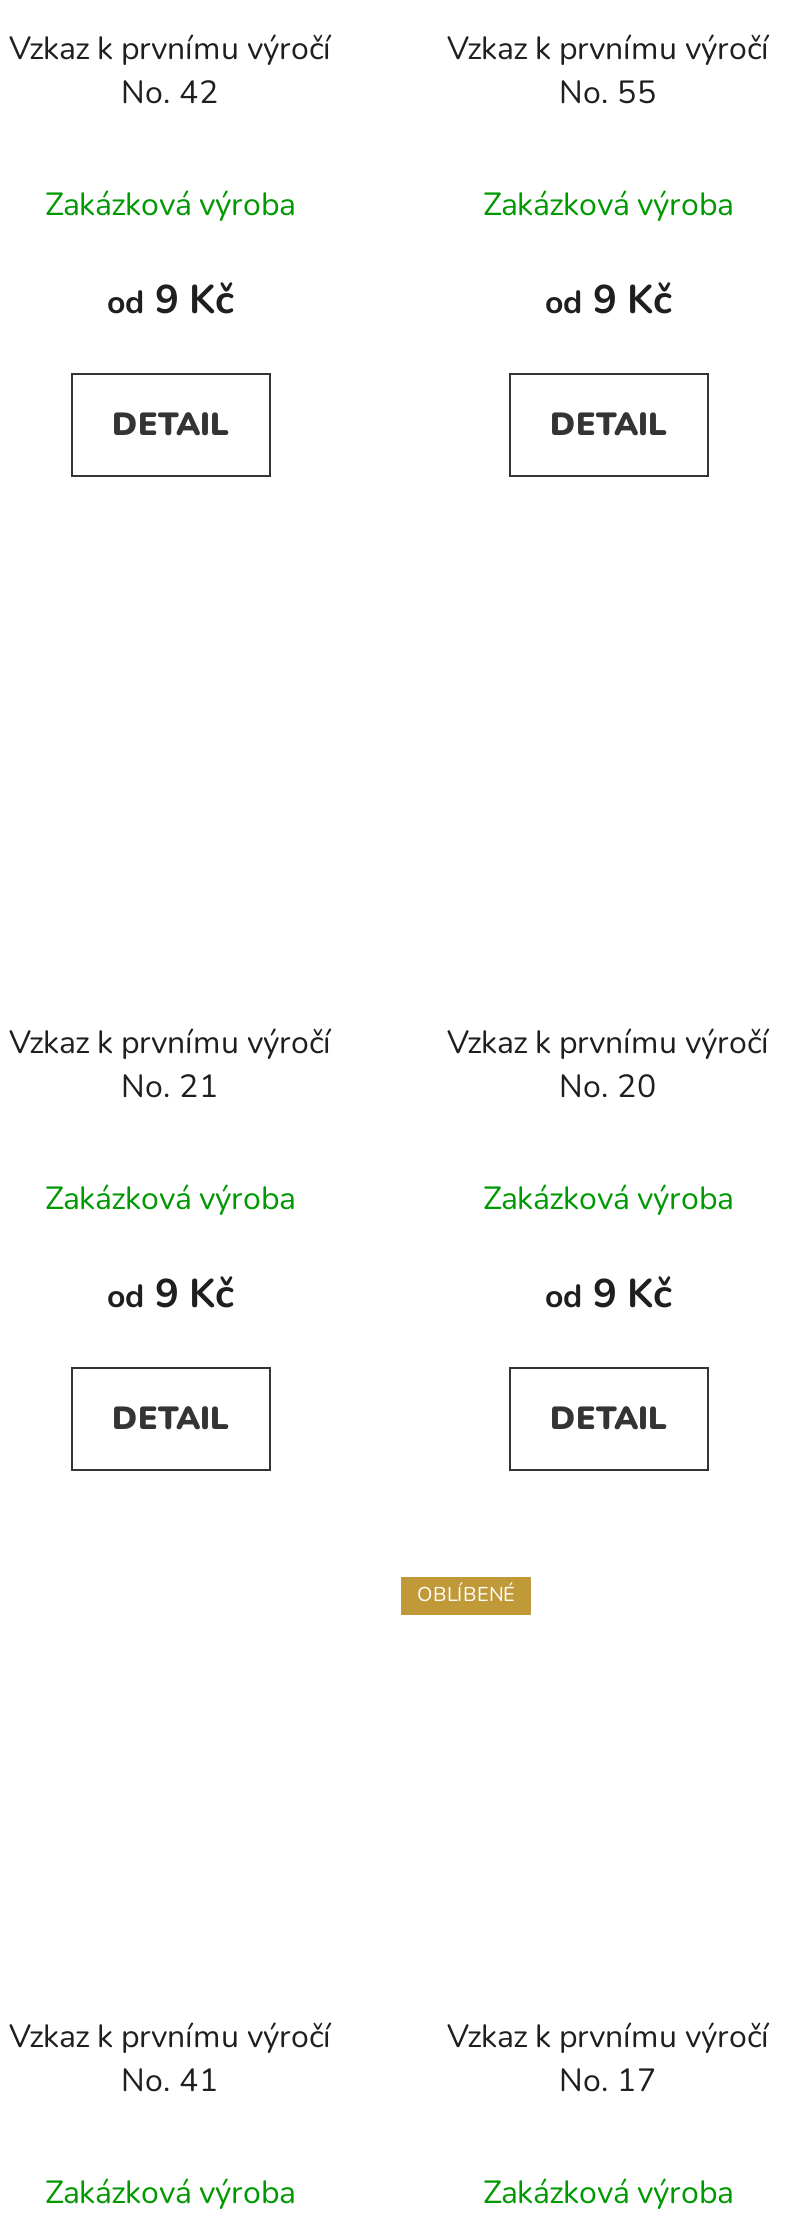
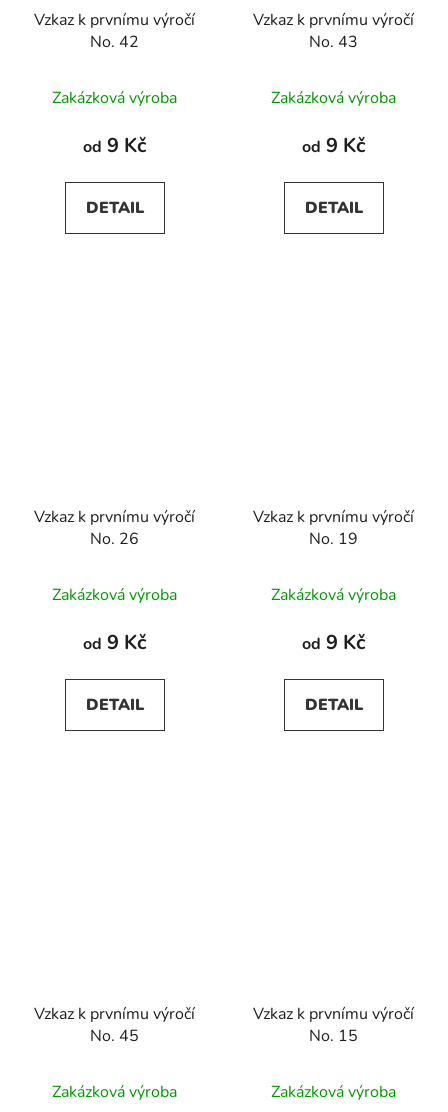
[559,71,657,115] No. 55 -> [309,31,358,53] No. 43
[121,1065,219,1109] No. 21 -> [90,528,139,550] No. 26
[559,1065,657,1109] No. 20 -> [309,528,358,550] No. 19
[417,1581,515,1609] OBLÍBENÉ -> none
[121,2059,219,2103] No. 41 -> [90,1025,139,1047] No. 45
[559,2059,657,2103] No. 17 -> [309,1025,358,1047] No. 15

